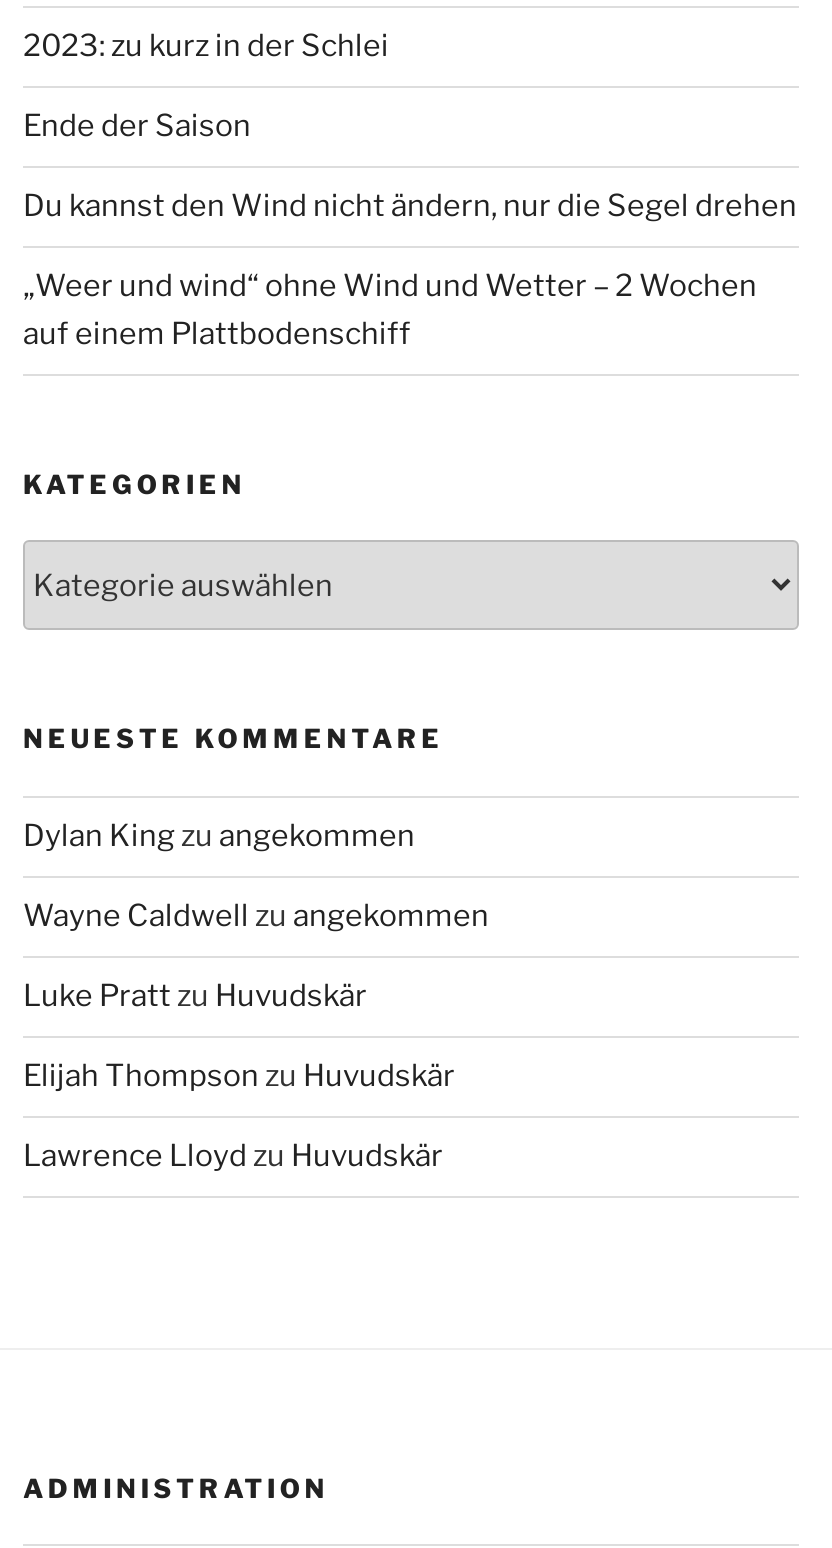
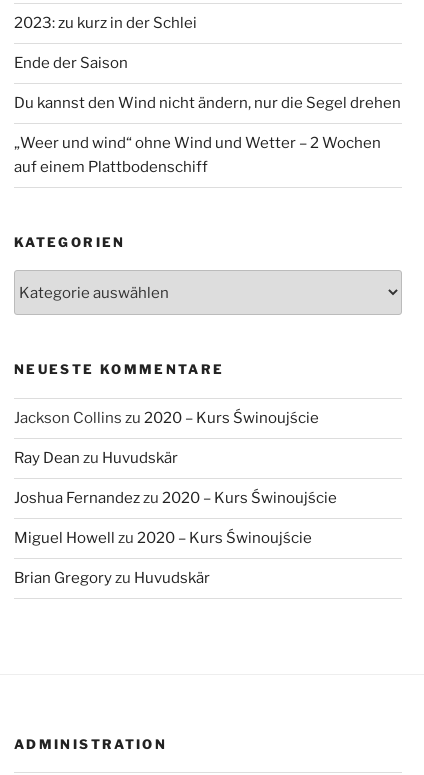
[23,819,415,855] Dylan King zu angekommen -> [14,409,319,427] Jackson Collins zu 2020 – Kurs Świnoujście
[23,899,489,935] Wayne Caldwell zu angekommen -> [14,449,178,467] Ray Dean zu Huvudskär
[23,979,367,1015] Luke Pratt zu Huvudskär -> [14,489,337,507] Joshua Fernandez zu 2020 – Kurs Świnoujście
[23,1059,455,1095] Elijah Thompson zu Huvudskär -> [14,529,312,547] Miguel Howell zu 2020 – Kurs Świnoujście
[23,1139,443,1175] Lawrence Lloyd zu Huvudskär -> [14,569,210,587] Brian Gregory zu Huvudskär

